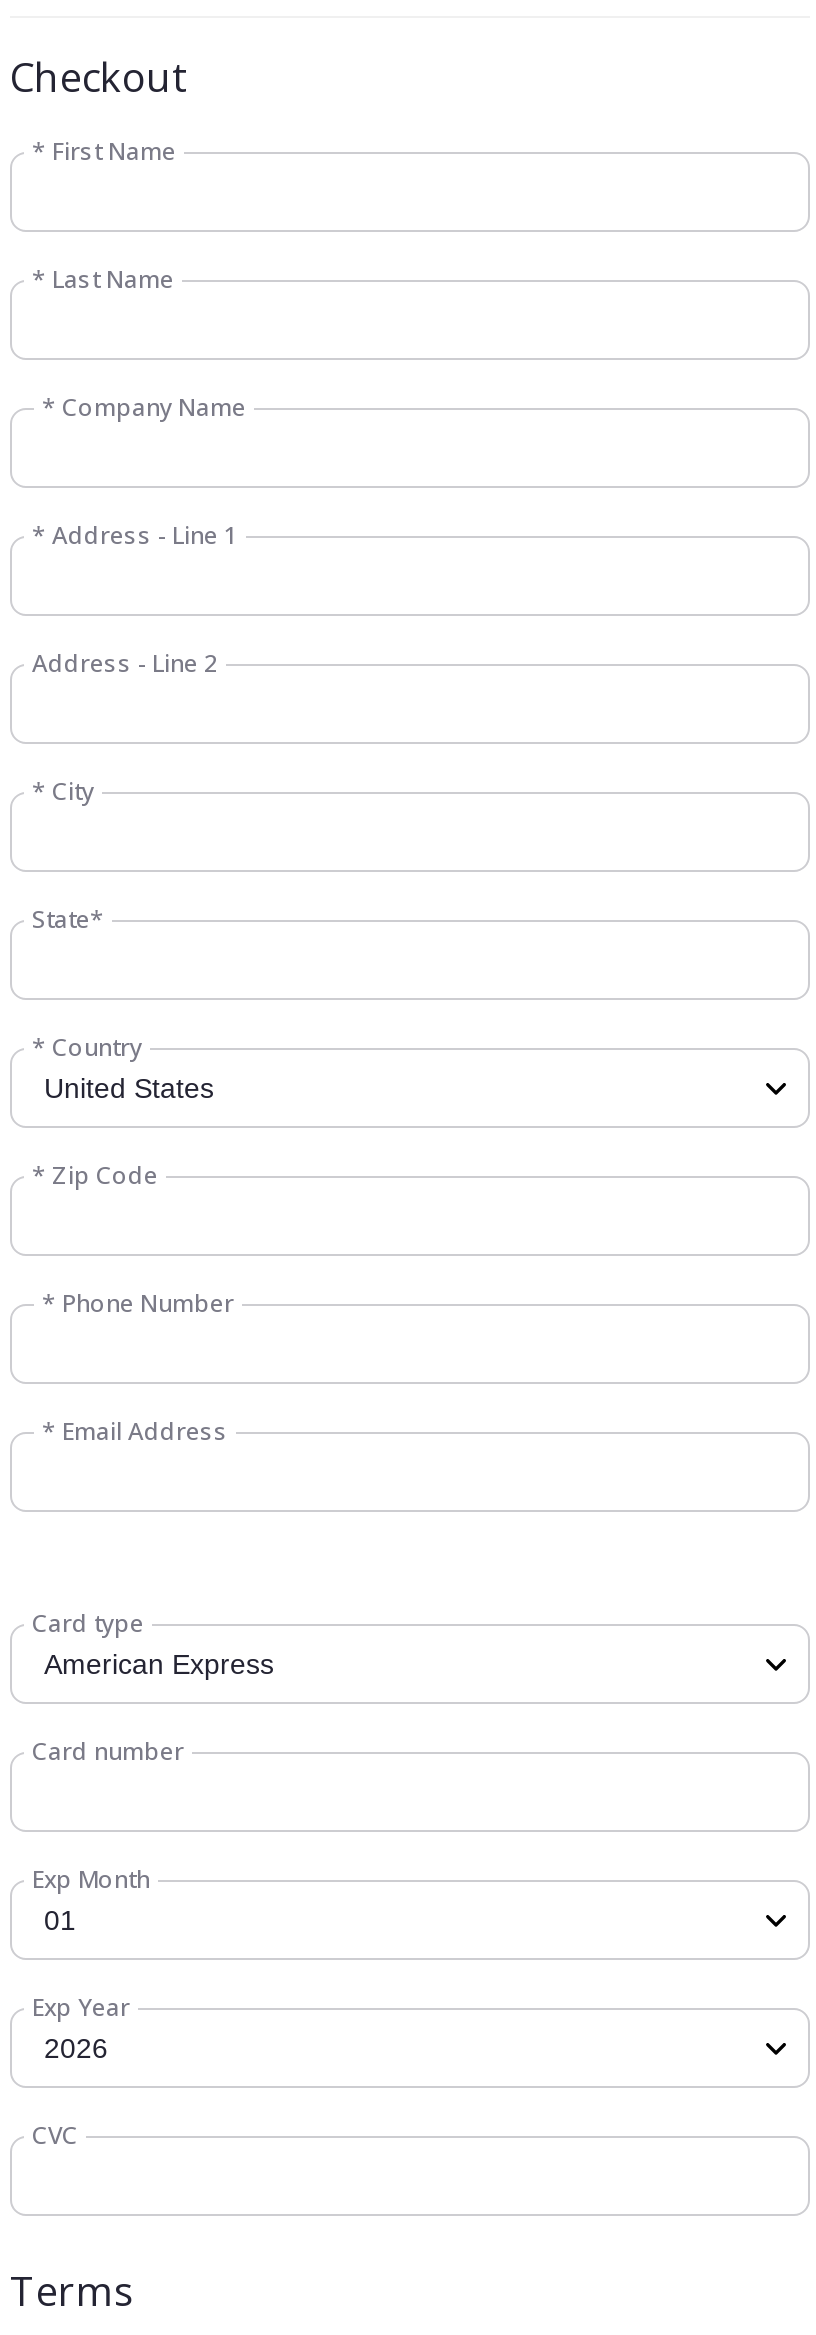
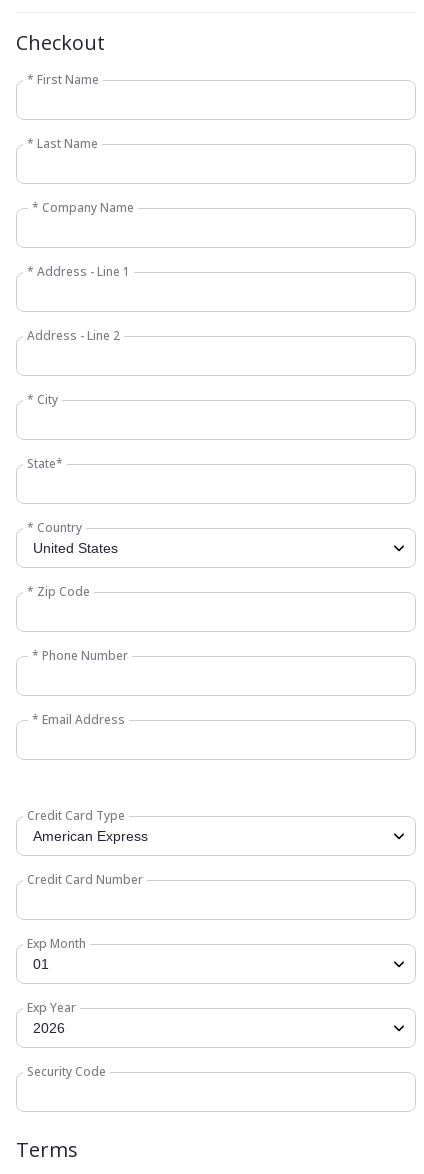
[32,1606,144,1640] Card type -> [27,807,125,824] Credit Card Type
[32,1734,184,1768] Card number -> [27,871,143,888] Credit Card Number
[32,2118,78,2152] CVC -> [27,1063,106,1080] Security Code

